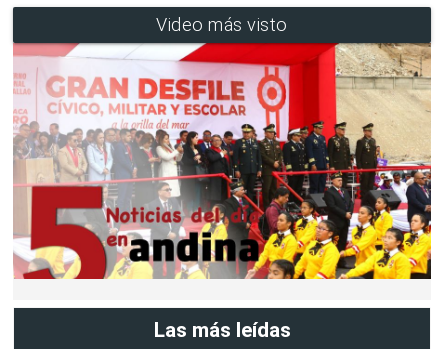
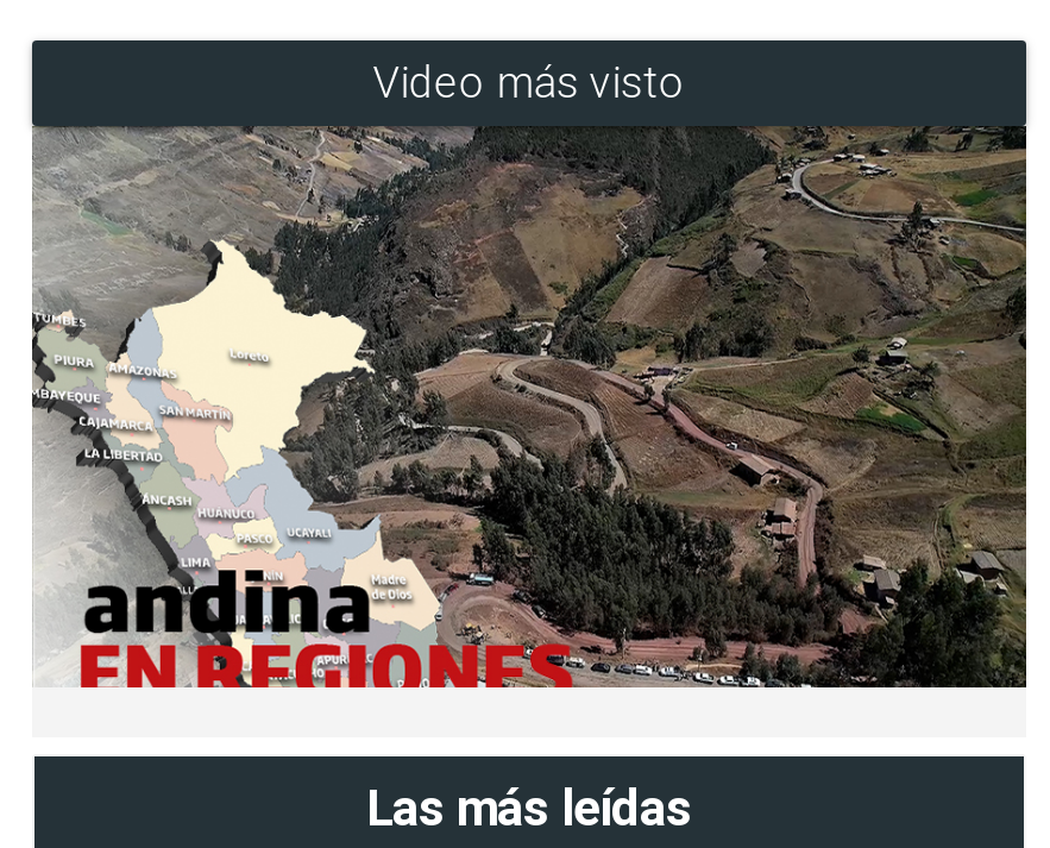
[13,42,432,280] [image] -> [30,126,1029,690] [image]

